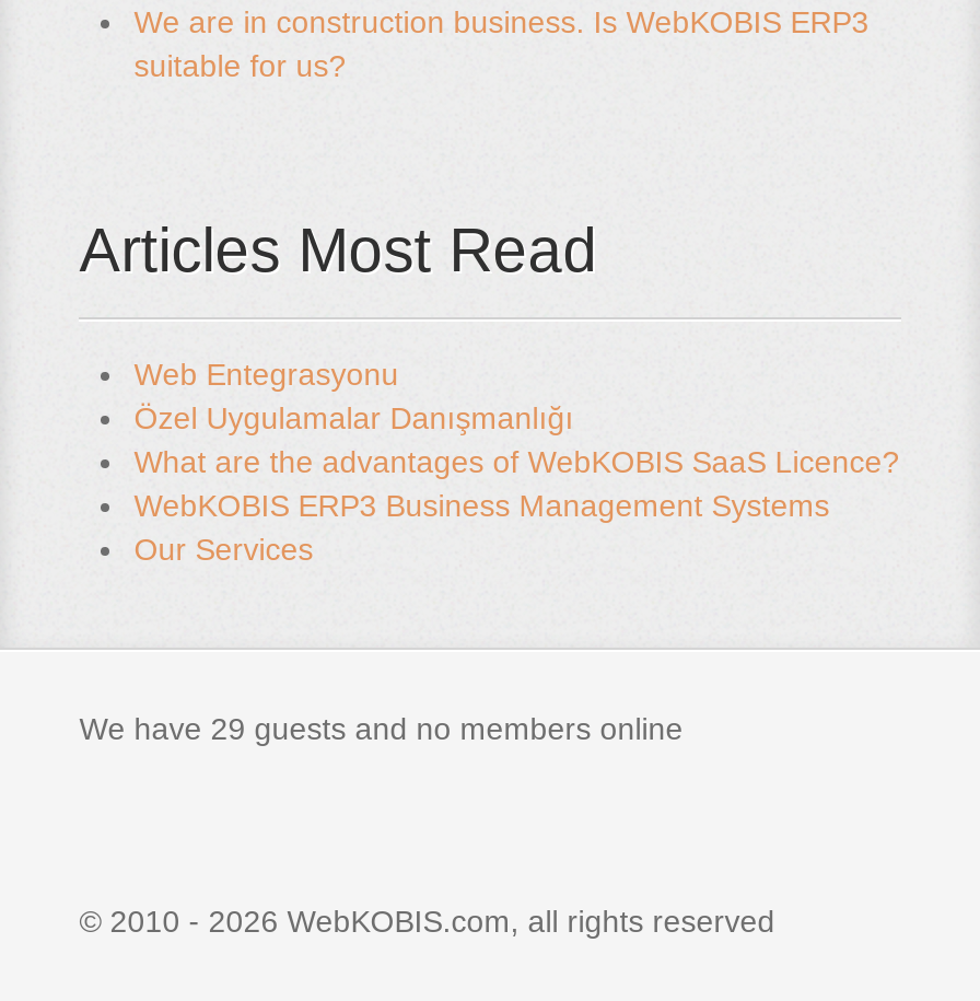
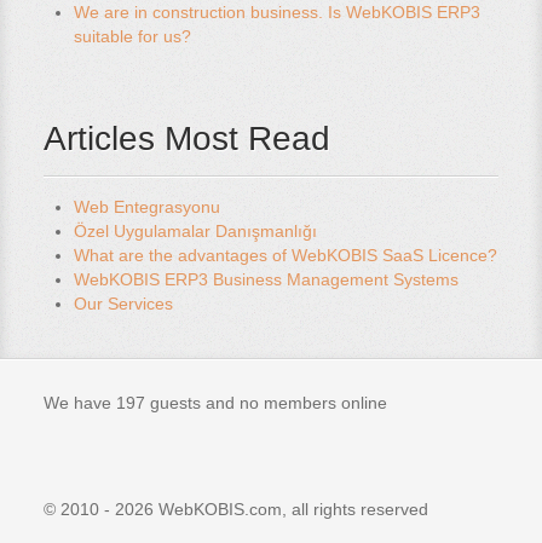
[79,711,683,746] We have 29 guests and no members online -> [44,393,387,412] We have 197 guests and no members online

